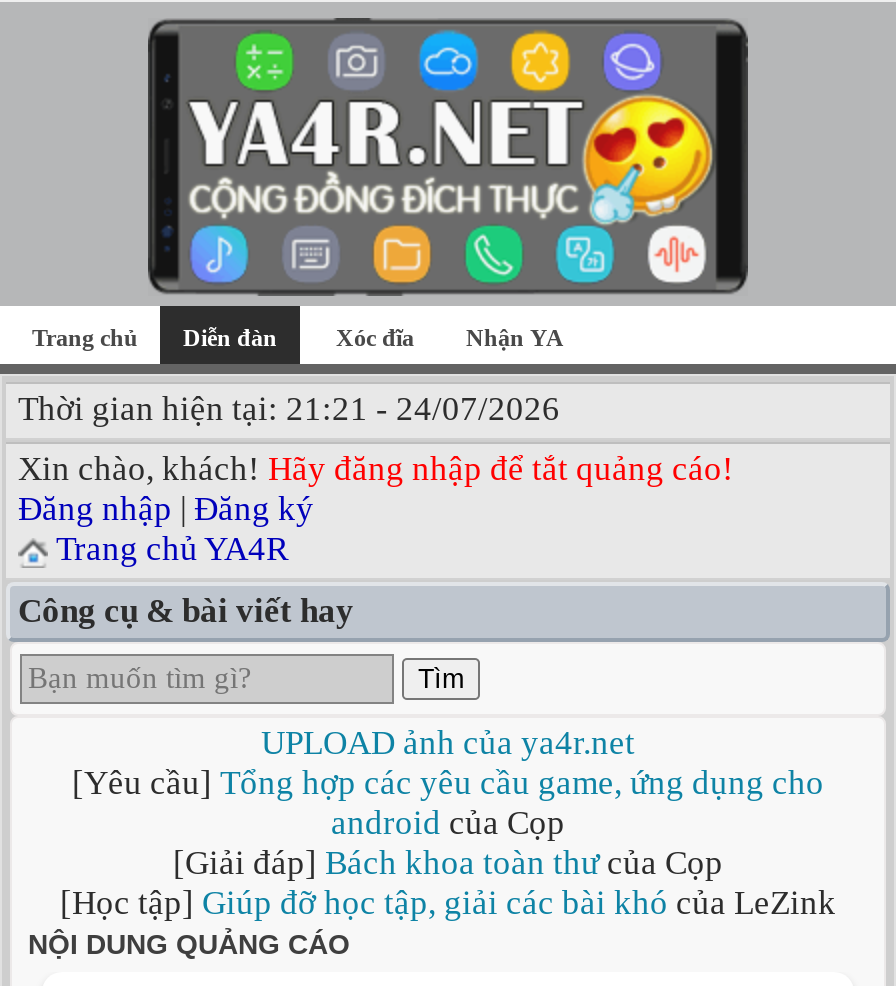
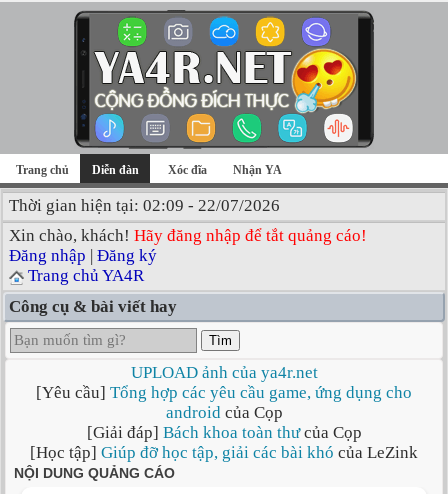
[18,390,560,428] Thời gian hiện tại: 21:21 - 24/07/2026 -> [9,196,280,215] Thời gian hiện tại: 02:09 - 22/07/2026

